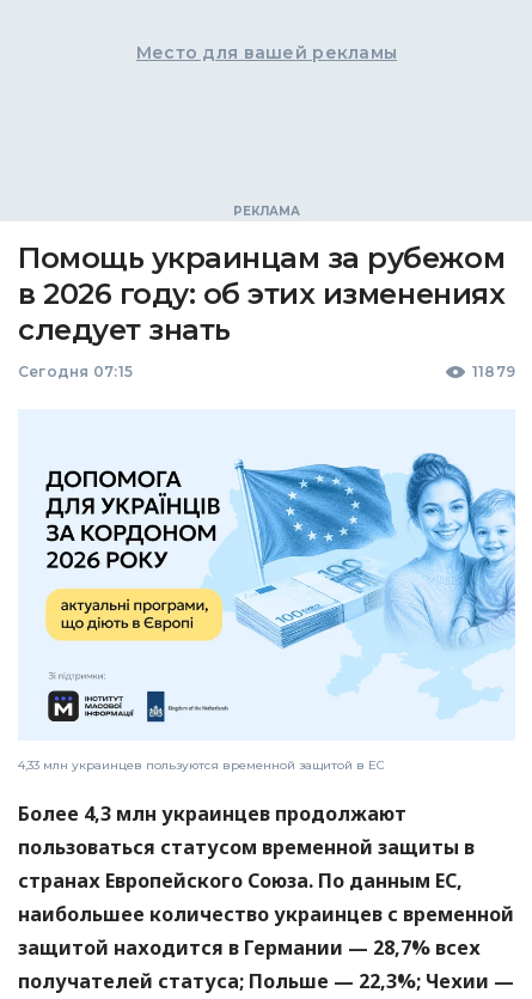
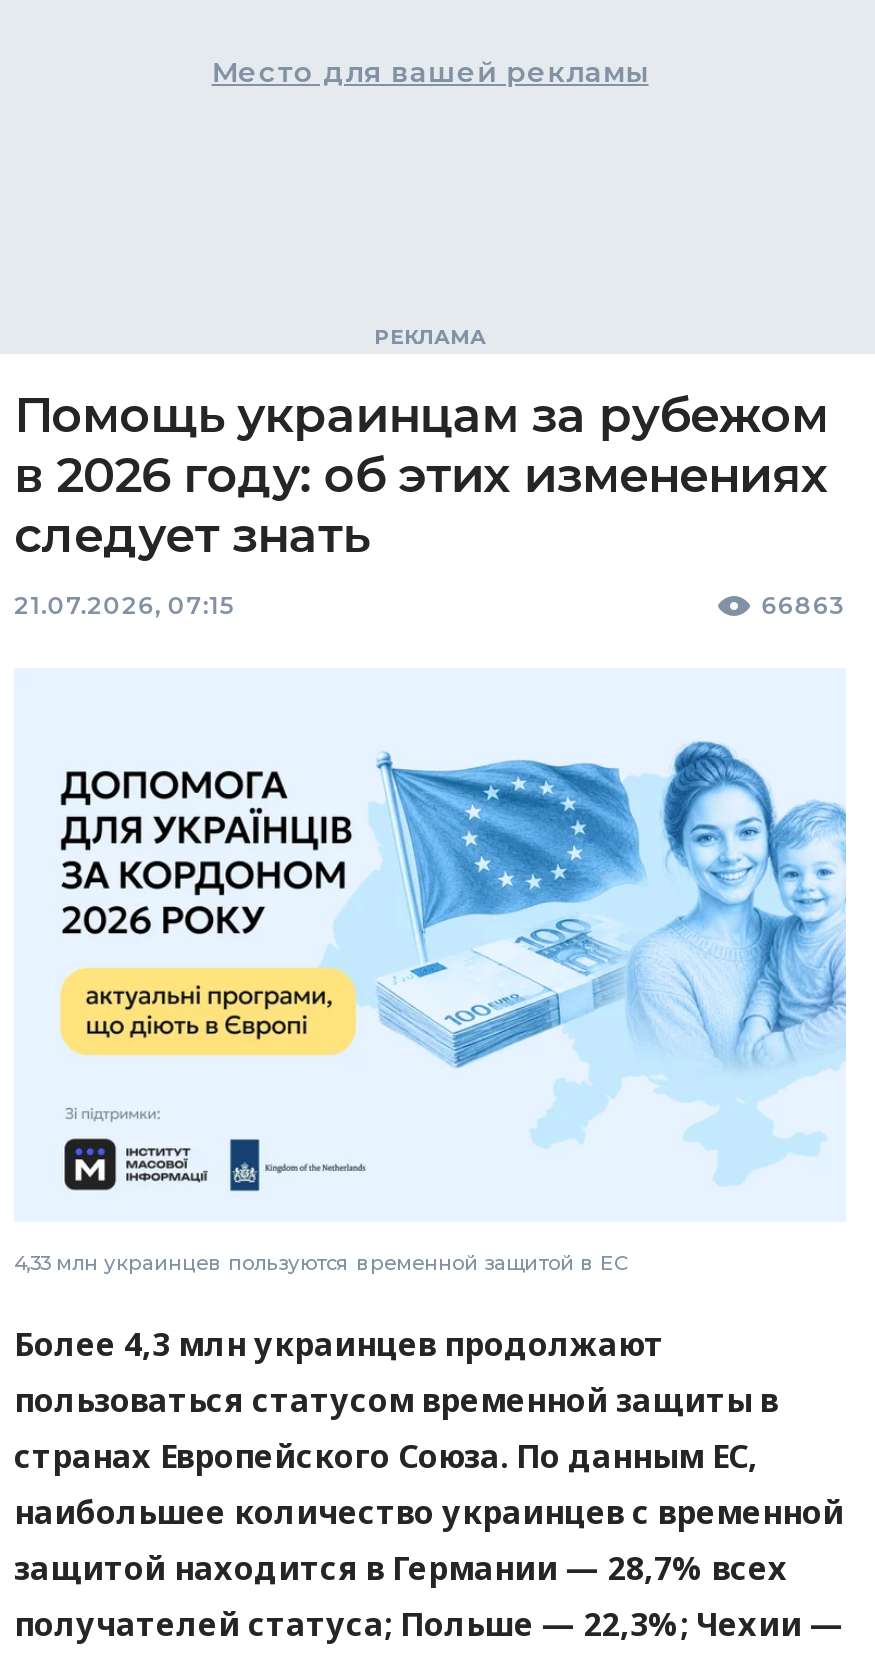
[18,362,515,380] Сегодня 07:15 | 11879 -> [14,589,846,619] 21.07.2026, 07:15 | 66863

